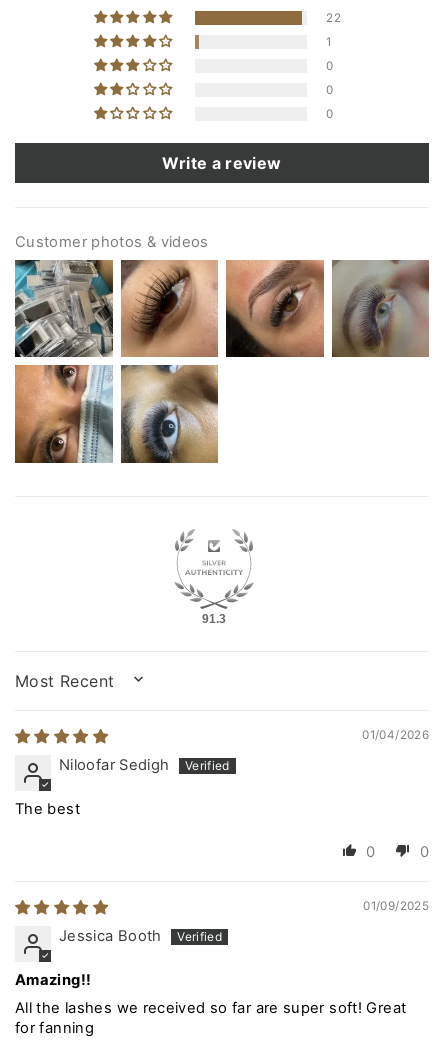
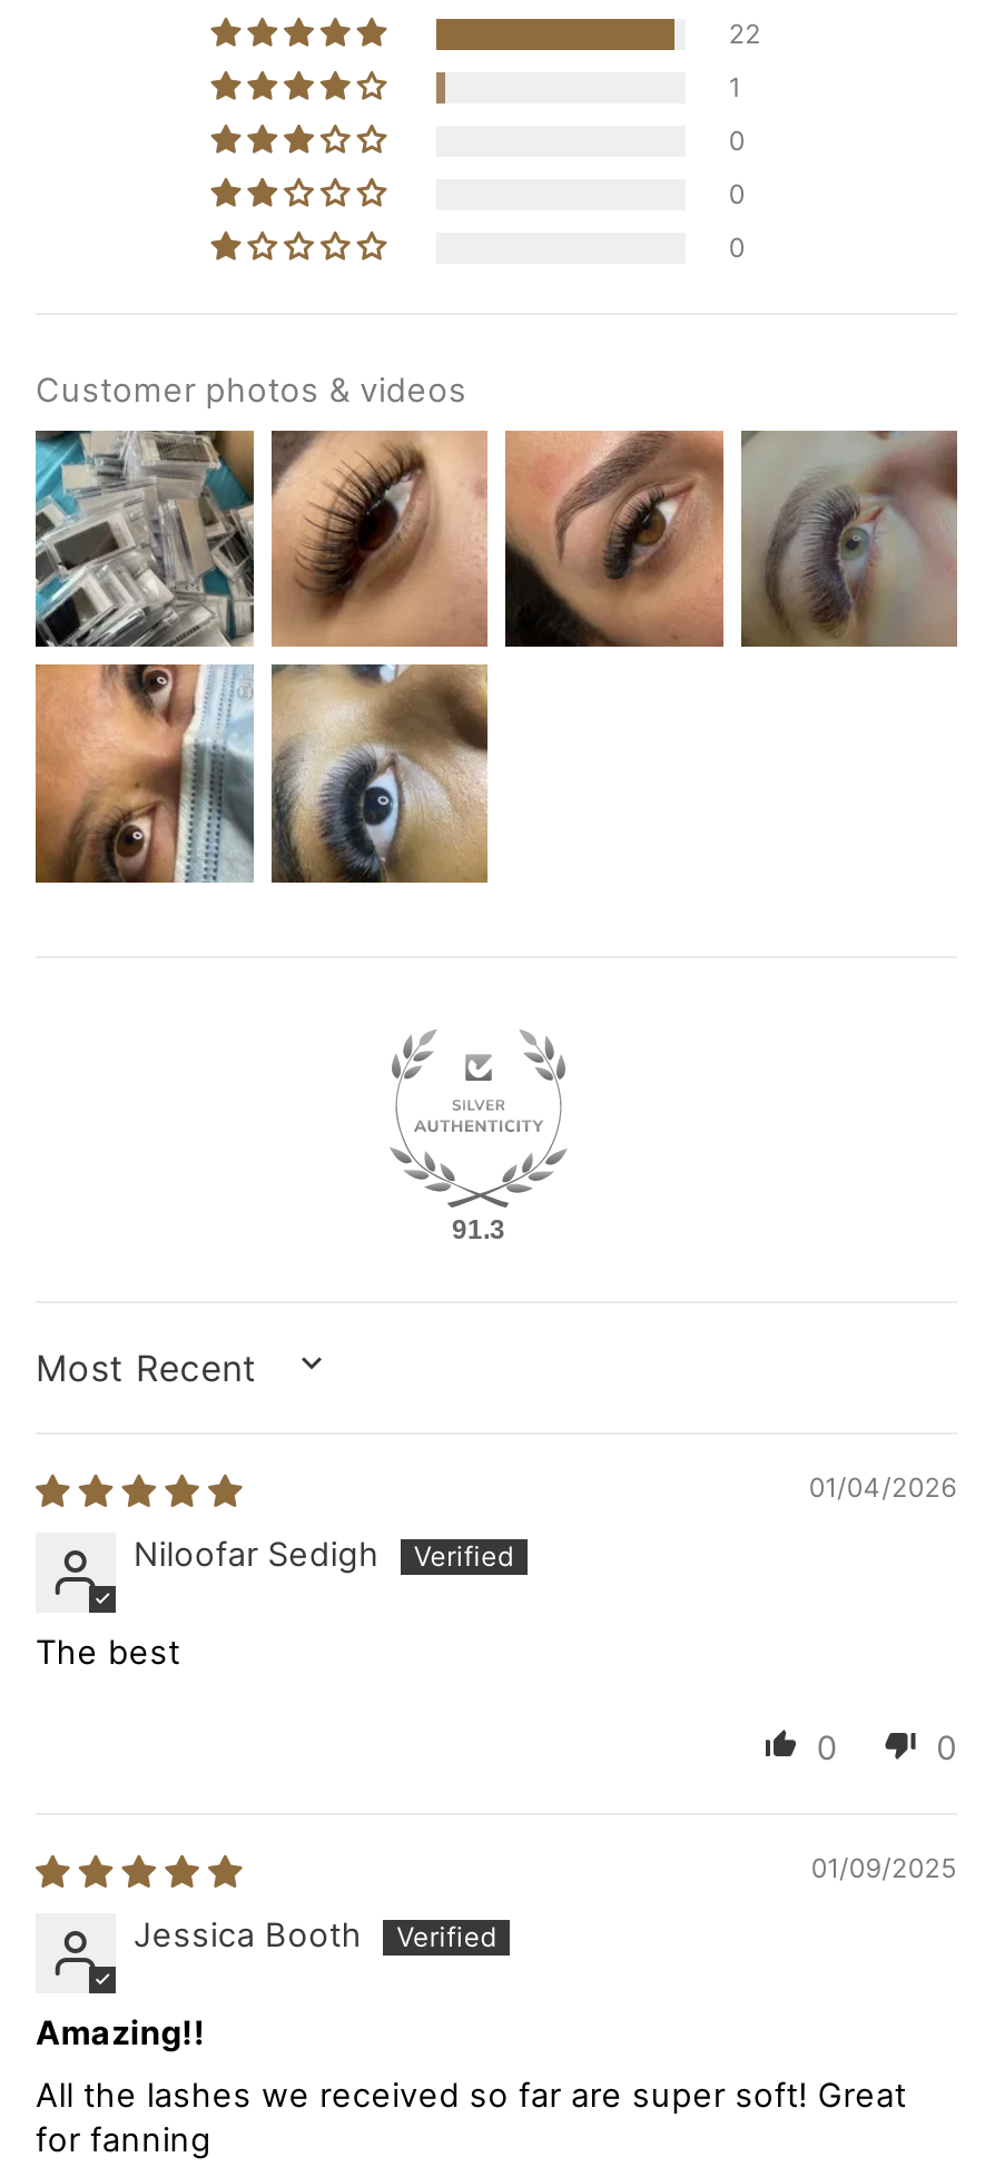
[162,153,282,173] Write a review -> none

